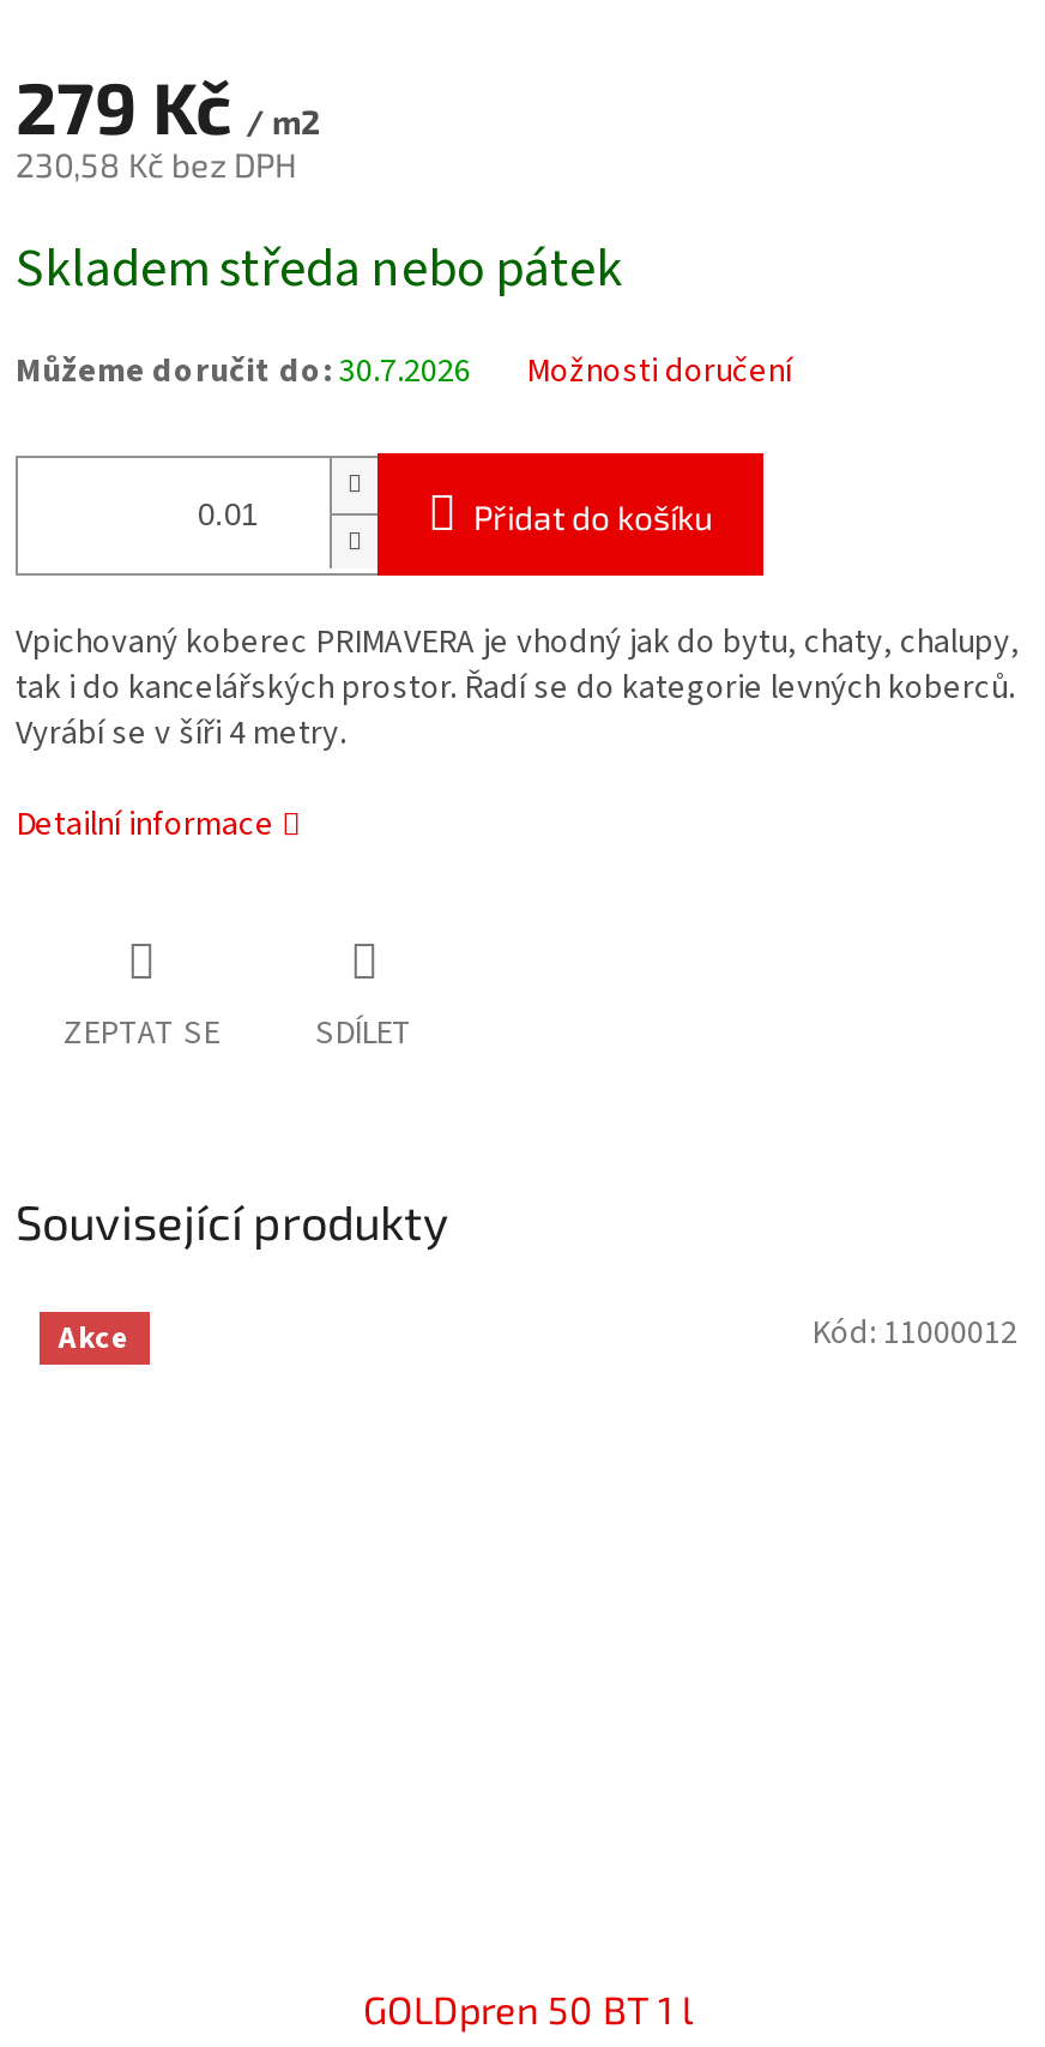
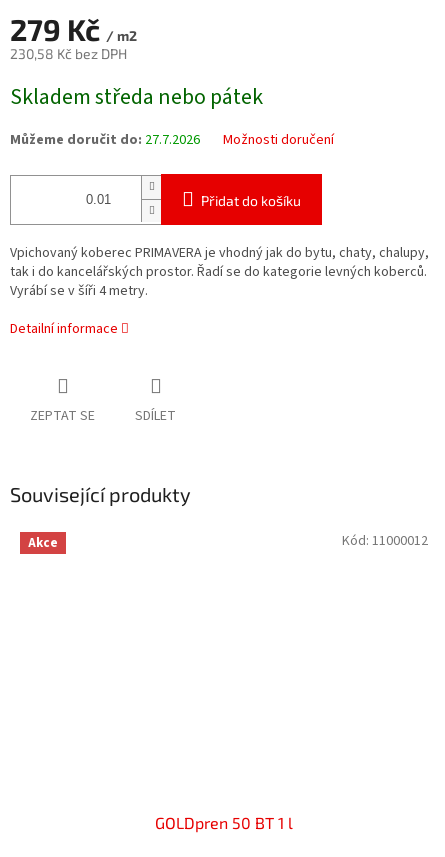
[16,349,471,397] Můžeme doručit do: 30.7.2026 -> [10,130,200,150] Můžeme doručit do: 27.7.2026

